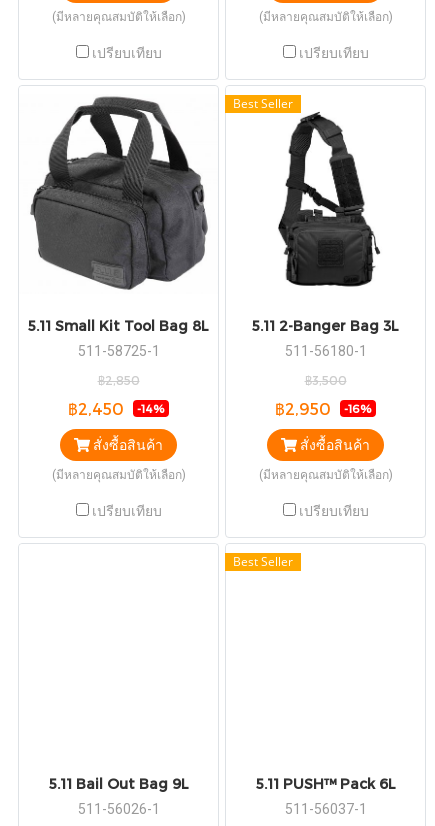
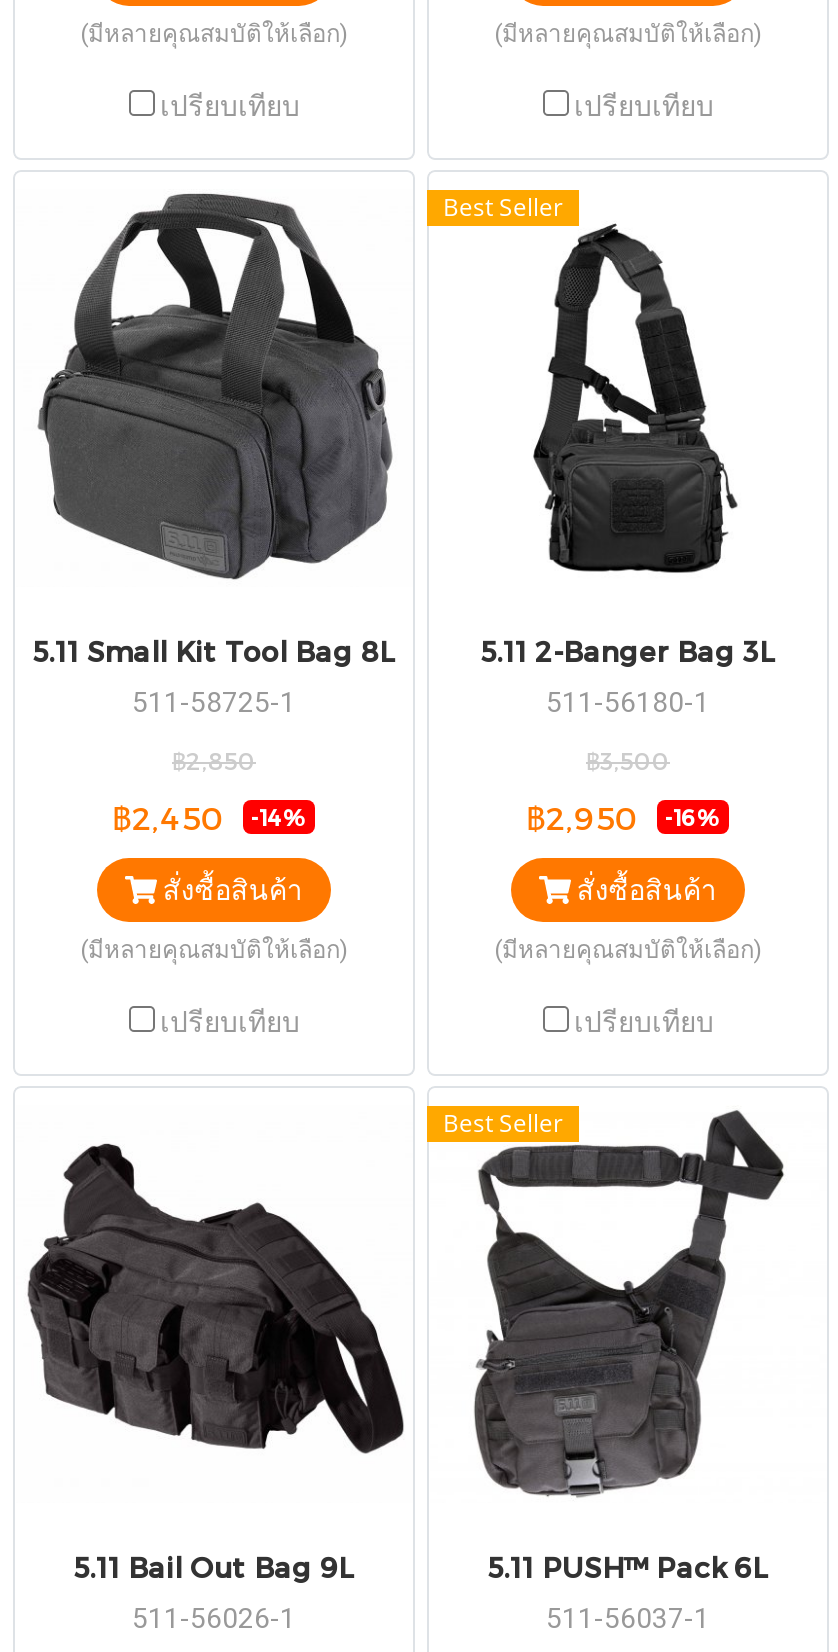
none -> [25,1142,405,1456] [image]
none -> [473,1108,785,1498] [image]

